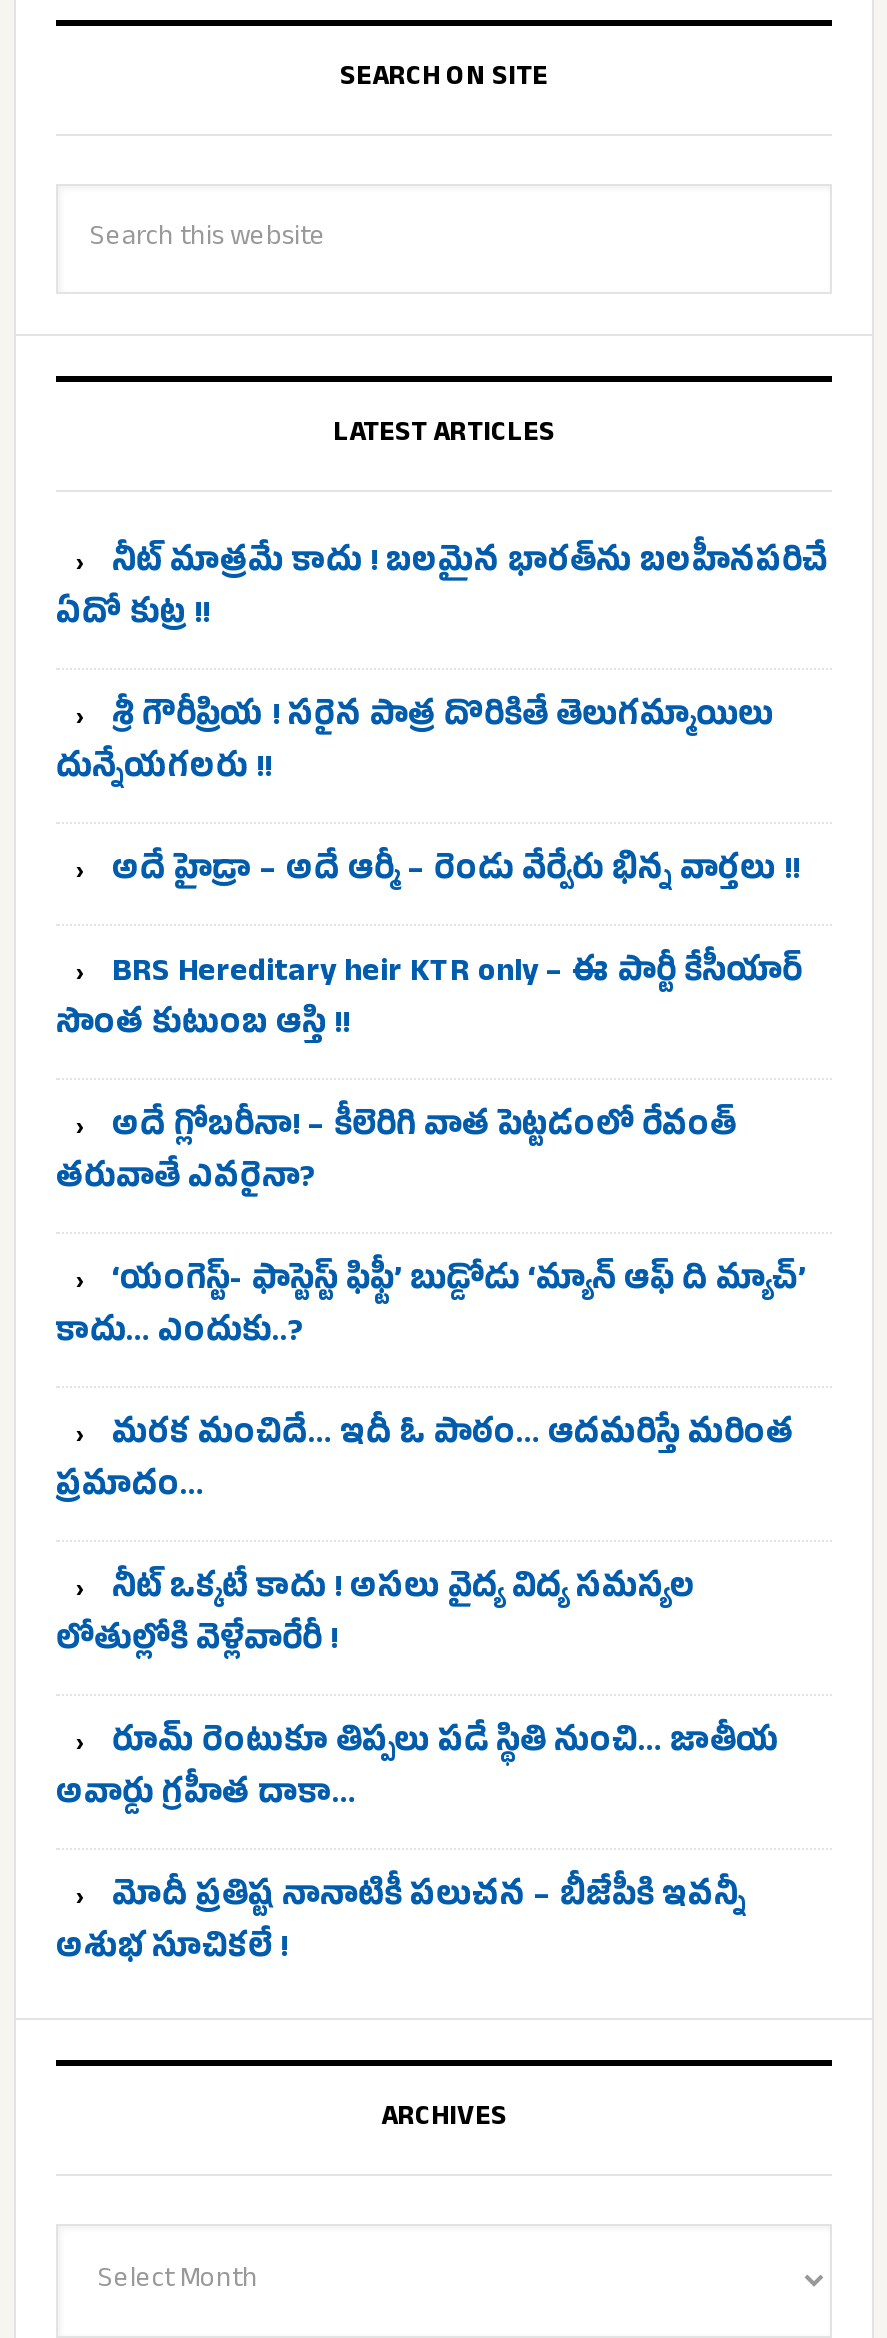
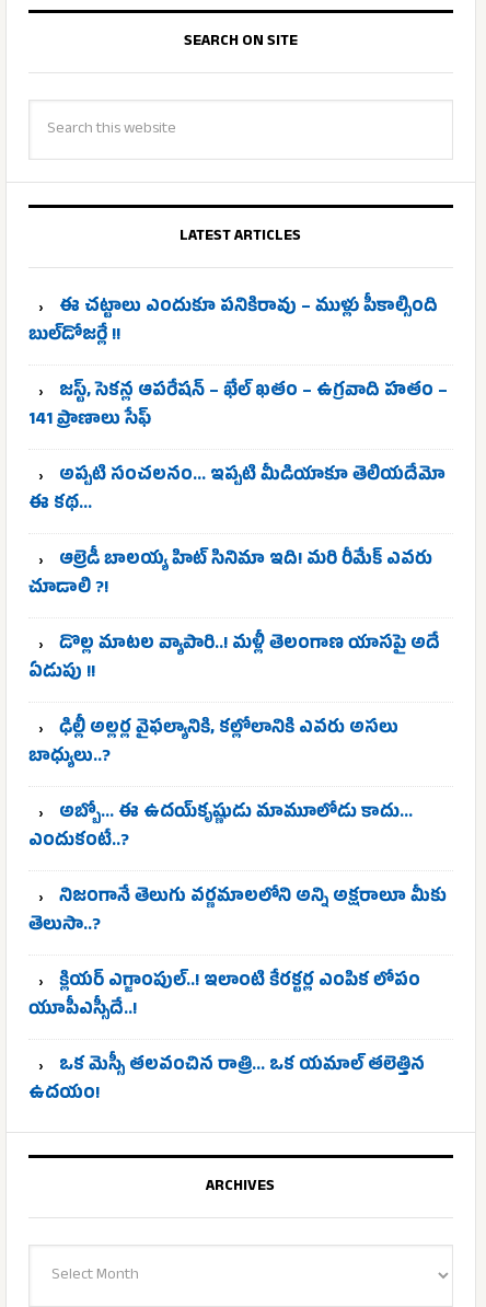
[56,543,828,643] నీట్ మాత్రమే కాదు ! బలమైన భారత్‌ను బలహీనపరిచే | ఏదో కుట్ర !! -> [28,296,438,351] ఈ చట్టాలు ఎందుకూ పనికిరావు – ముళ్లు పీకాల్సింది | బుల్‌డోజర్లే !!
[56,697,774,797] శ్రీ గౌరీప్రియ ! సరైన పాత్ర దొరికితే తెలుగమ్మాయిలు | దున్నేయగలరు !! -> [28,380,448,435] జస్ట్, సెకన్ల ఆపరేషన్ – ఖేల్ ఖతం – ఉగ్రవాది హతం – | 141 ప్రాణాలు సేఫ్
[112,851,800,899] అదే హైడ్రా – అదే ఆర్మీ – రెండు వేర్వేరు భిన్న వార్తలు !! -> [28,464,445,519] అప్పటి సంచలనం… ఇప్పటి మీడియాకూ తెలియదేమో | ఈ కథ…
[56,953,802,1053] BRS Hereditary heir KTR only – ఈ పార్టీ కేసీయార్ | సొంత కుటుంబ ఆస్తి !! -> [28,549,432,603] ఆల్రెడీ బాలయ్య హిట్ సినిమా ఇది! మరి రీమేక్ ఎవరు | చూడాలి ?!
[56,1107,736,1207] అదే గ్లోబరీనా! – కీలెరిగి వాత పెట్టడంలో రేవంత్ | తరువాతే ఎవరైనా? -> [28,633,440,688] డొల్ల మాటల వ్యాపారి..! మళ్లీ తెలంగాణ యాసపై అదే | ఏడుపు !!
[56,1261,806,1361] ‘యంగెస్ట్- ఫాస్టెస్ట్ ఫిఫ్టీ’ బుడ్డోడు ‘మ్యాన్ ఆఫ్ ది మ్యాచ్’ | కాదు… ఎందుకు..? -> [28,717,398,772] ఢిల్లీ అల్లర్ల వైఫల్యానికి, కల్లోలానికి ఎవరు అసలు | బాధ్యులు..?
[56,1415,794,1515] మరక మంచిదే… ఇదీ ఓ పాఠం… ఆదమరిస్తే మరింత | ప్రమాదం… -> [28,802,413,856] అబ్బో… ఈ ఉదయ్‌కృష్ణుడు మామూలోడు కాదు… | ఎందుకంటే..?
[56,1569,696,1669] నీట్ ఒక్కటే కాదు ! అసలు వైద్య విద్య సమస్యల | లోతుల్లోకి వెళ్లేవారేరీ ! -> [28,886,447,941] నిజంగానే తెలుగు వర్ణమాలలోని అన్ని అక్షరాలూ మీకు | తెలుసా..?
[56,1723,780,1823] రూమ్ రెంటుకూ తిప్పలు పడే స్థితి నుంచి… జాతీయ | అవార్డు గ్రహీత దాకా… -> [28,970,420,1025] క్లియర్ ఎగ్జాంపుల్..! ఇలాంటి కేరక్టర్ల ఎంపిక లోపం | యూపీఎస్సీదే..!
[56,1877,746,1977] మోదీ ప్రతిష్ట నానాటికీ పలుచన – బీజేపీకి ఇవన్నీ | అశుభ సూచికలే ! -> [28,1054,425,1109] ఒక మెస్సీ తలవంచిన రాత్రి… ఒక యమాల్ తలెత్తిన | ఉదయం!

